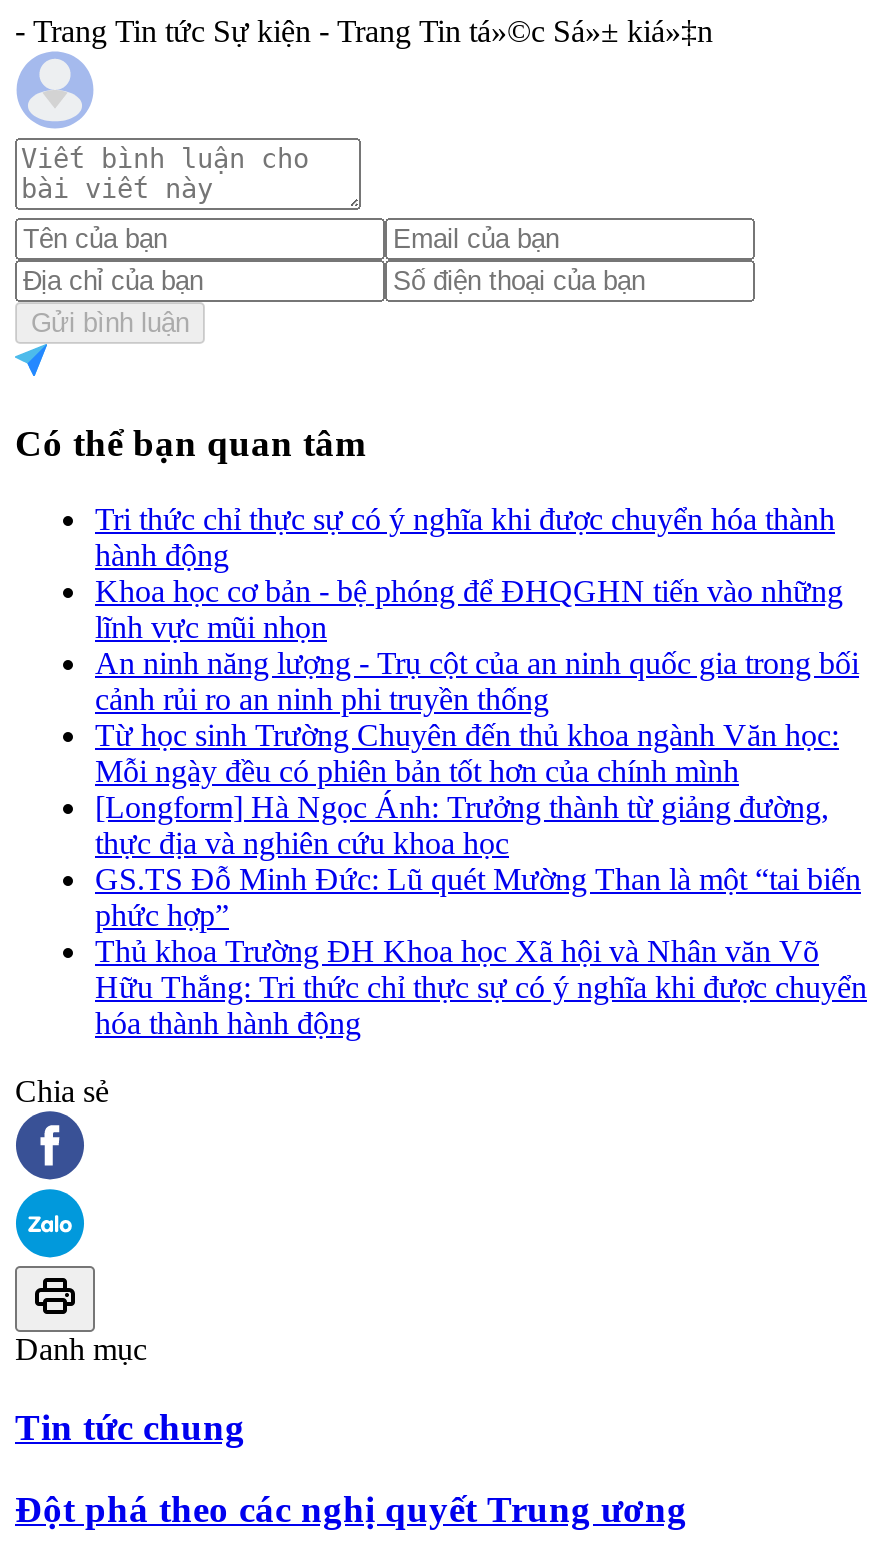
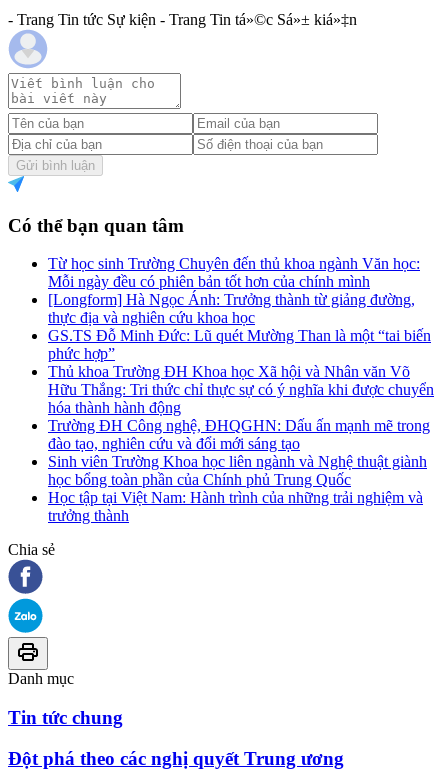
[95,503,859,717] Tri thức chỉ thực sự có ý nghĩa khi được chuyển hóa thành | hành động | Khoa học cơ bản - bệ phóng để ĐHQGHN tiến vào những | lĩnh vực mũi nhọn | An ninh năng lượng - Trụ cột của an ninh quốc gia trong bối | cảnh rủi ro an ninh phi truyền thống -> none
moved [95,719,867,1041] -> [48,255,434,416]: Từ học sinh Trường Chuyên đến thủ khoa ngành Văn học: | Mỗi ngày đều có phiên bản tốt hơn của chính mình | [Longform] Hà Ngọc Ánh: Trưởng thành từ giảng đường, | ... | Hữu Thắng: Tri thức chỉ thực sự có ý nghĩa khi được chuyển | hóa thành hành động
none -> [48,417,430,524] Trường ĐH Công nghệ, ĐHQGHN: Dấu ấn mạnh mẽ trong | đào tạo, nghiên cứu và đổi mới sáng tạo | Sinh viên Trường Khoa học liên ngành và Nghệ thuật giành | học bổng toàn phần của Chính phủ Trung Quốc | Học tập tại Việt Nam: Hành trình của những trải nghiệm và | trưởng thành

